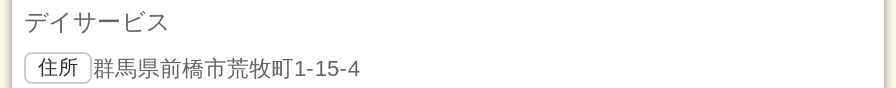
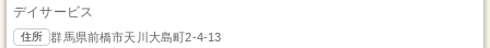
[93,56,360,80] 群馬県前橋市荒牧町1-15-4 -> [51,30,221,44] 群馬県前橋市天川大島町2-4-13

